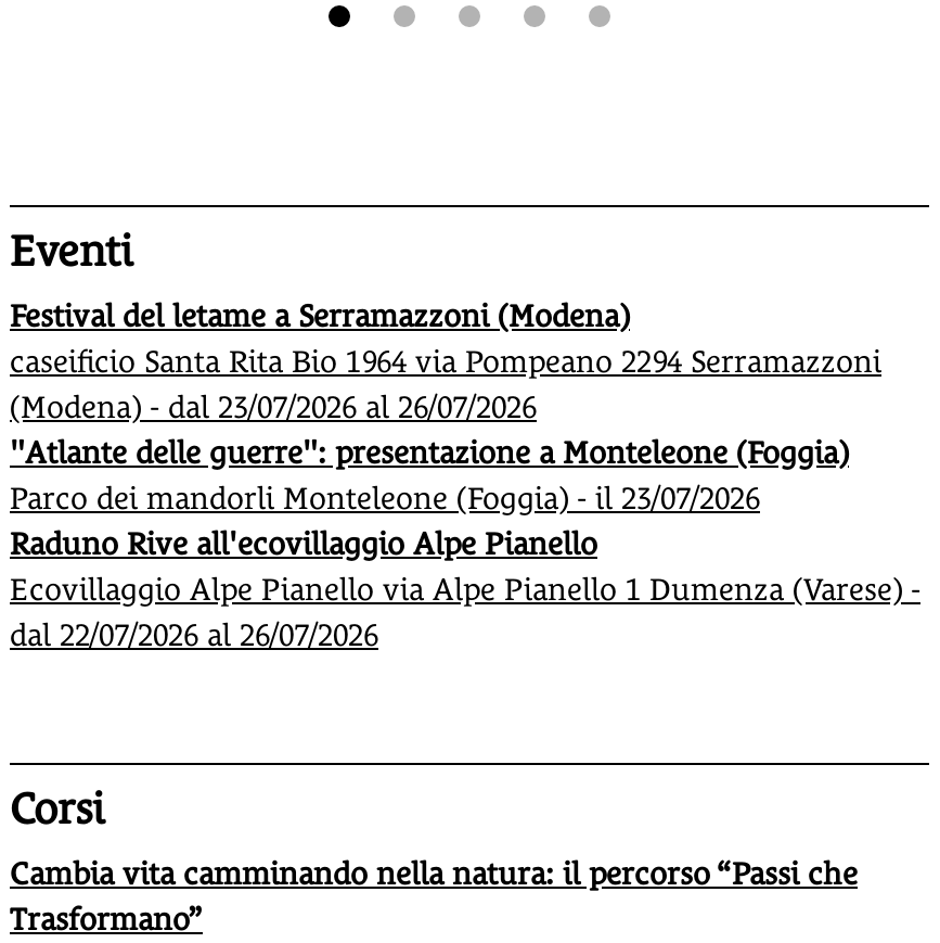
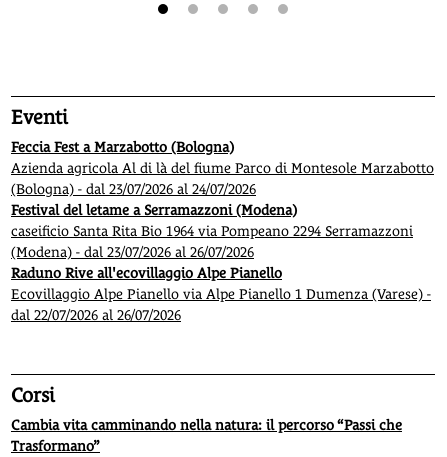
none -> [11,139,434,197] Feccia Fest a Marzabotto (Bologna) | Azienda agricola Al di là del fiume Parco di Montesole Marzabotto | (Bologna) - dal 23/07/2026 al 24/07/2026
moved [10,299,881,425] -> [11,202,413,260]: Festival del letame a Serramazzoni (Modena) | caseificio Santa Rita Bio 1964 via Pompeano 2294 Serramazzoni | (Modena) - dal 23/07/2026 al 26/07/2026
[10,435,849,516] "Atlante delle guerre": presentazione a Monteleone (Foggia) | Parco dei mandorli Monteleone (Foggia) - il 23/07/2026 -> none

